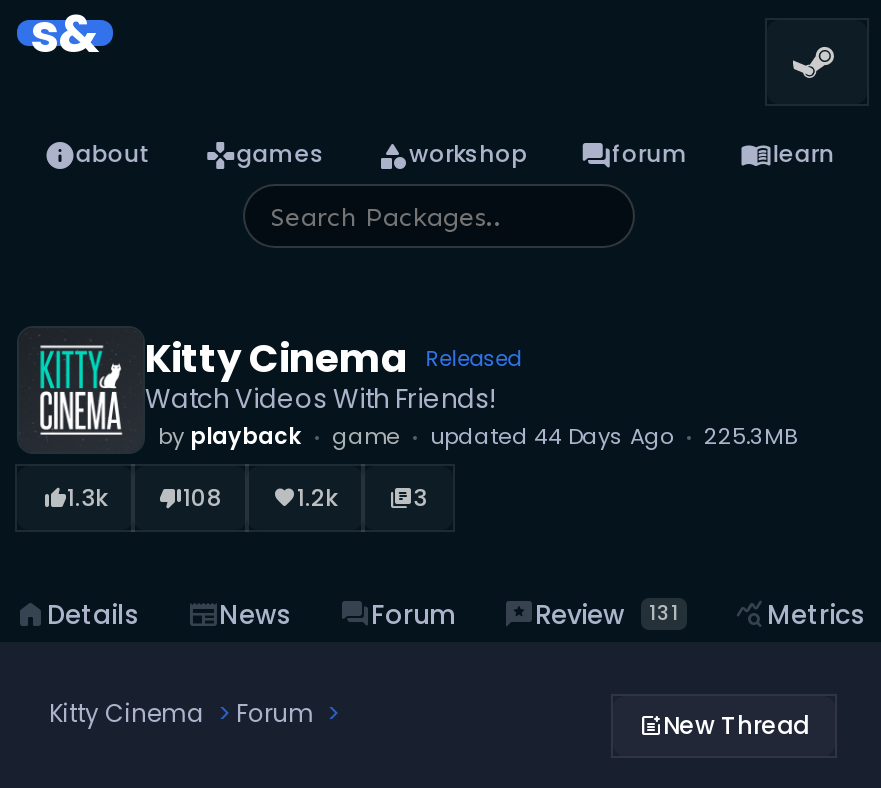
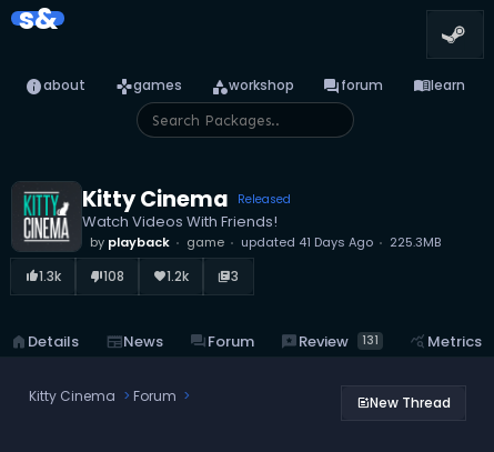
[430,420,674,452] updated 44 Days Ago -> [240,233,372,251] updated 41 Days Ago

